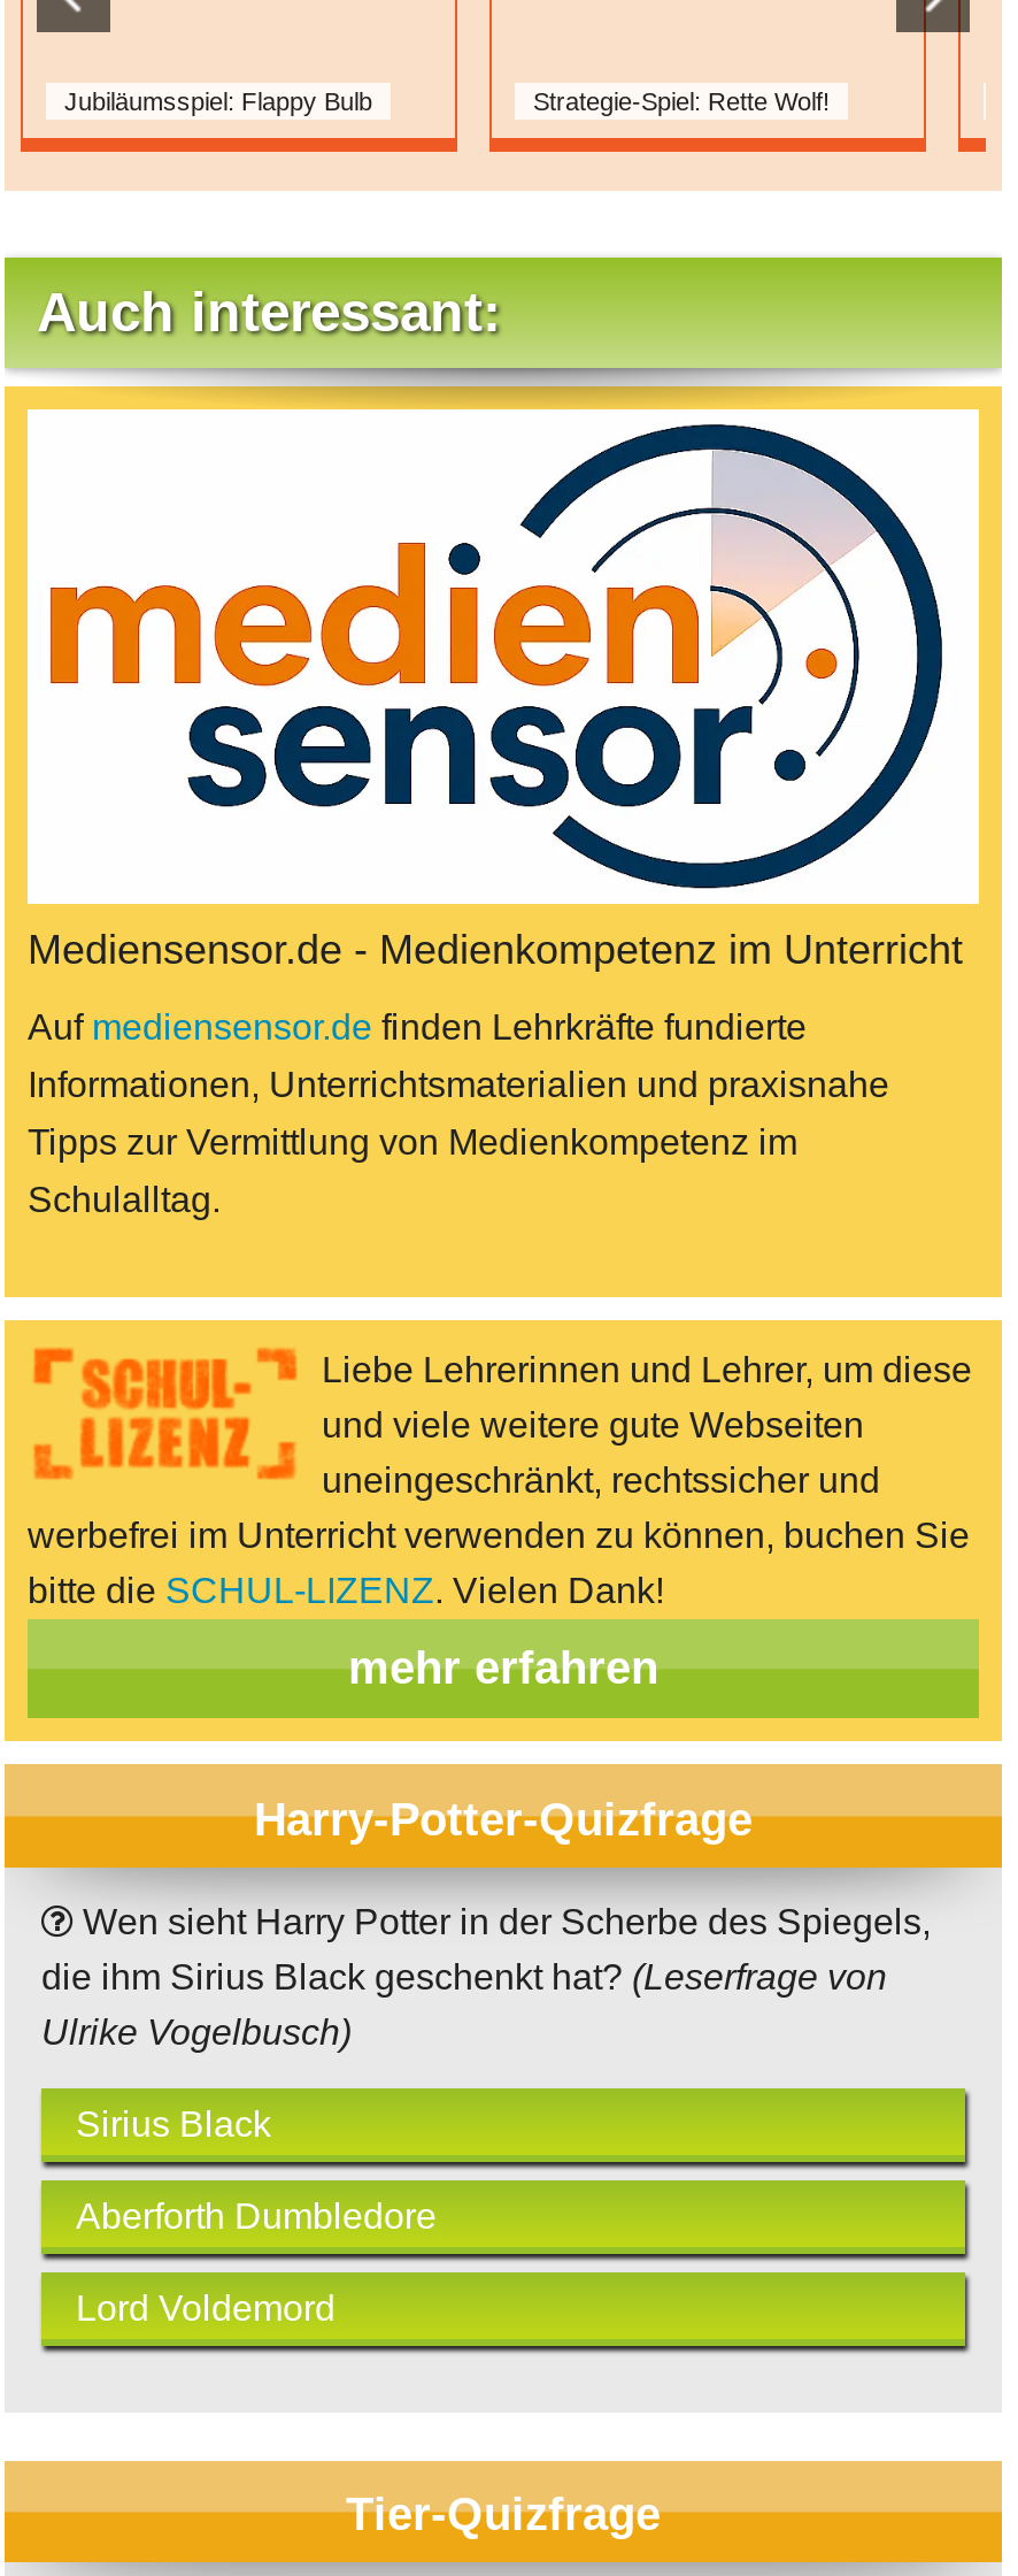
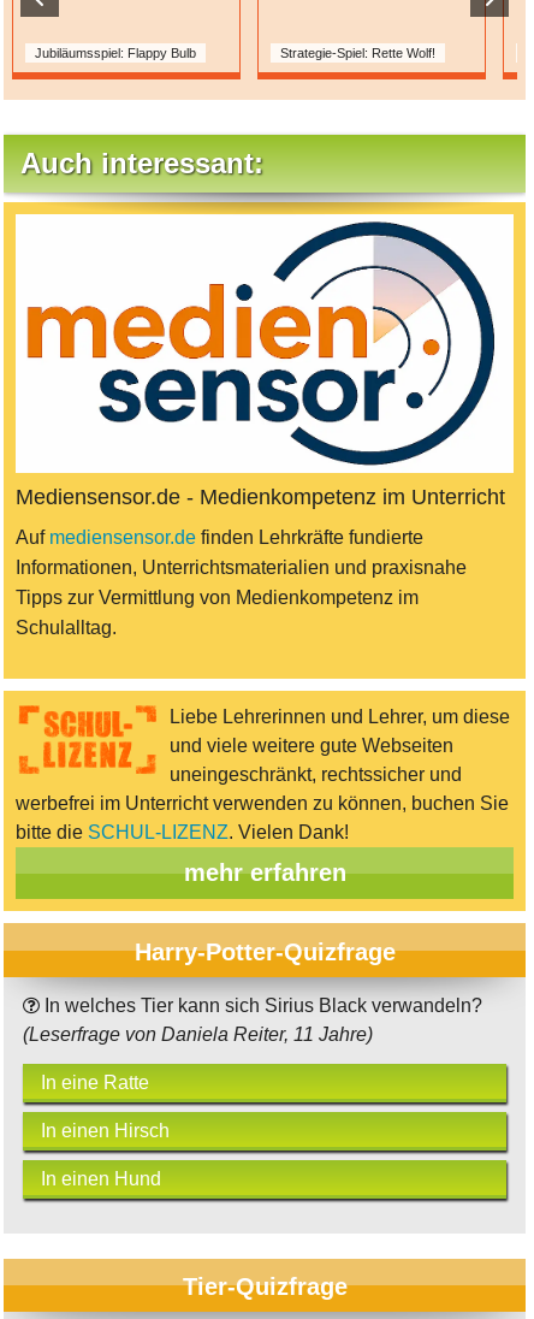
[41,1901,931,2051] Wen sieht Harry Potter in der Scherbe des Spiegels, | die ihm Sirius Black geschenkt hat? (Leserfrage von | Ulrike Vogelbusch) -> [23,995,482,1044] In welches Tier kann sich Sirius Black verwandeln? | (Leserfrage von Daniela Reiter, 11 Jahre)
[76,2104,271,2143] Sirius Black -> [41,1072,149,1092] In eine Ratte
[76,2196,437,2235] Aberforth Dumbledore -> [41,1120,170,1140] In einen Hirsch
[76,2288,336,2327] Lord Voldemord -> [41,1168,161,1189] In einen Hund

